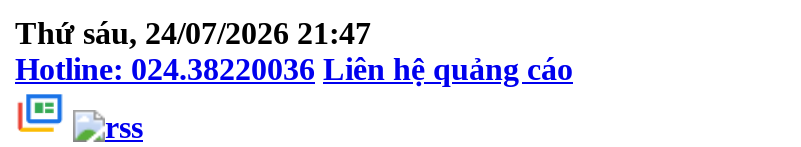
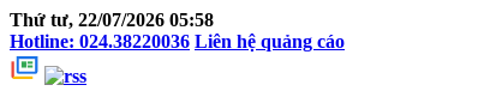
[15,16,371,50] Thứ sáu, 24/07/2026 21:47 -> [10,10,214,30] Thứ tư, 22/07/2026 05:58

